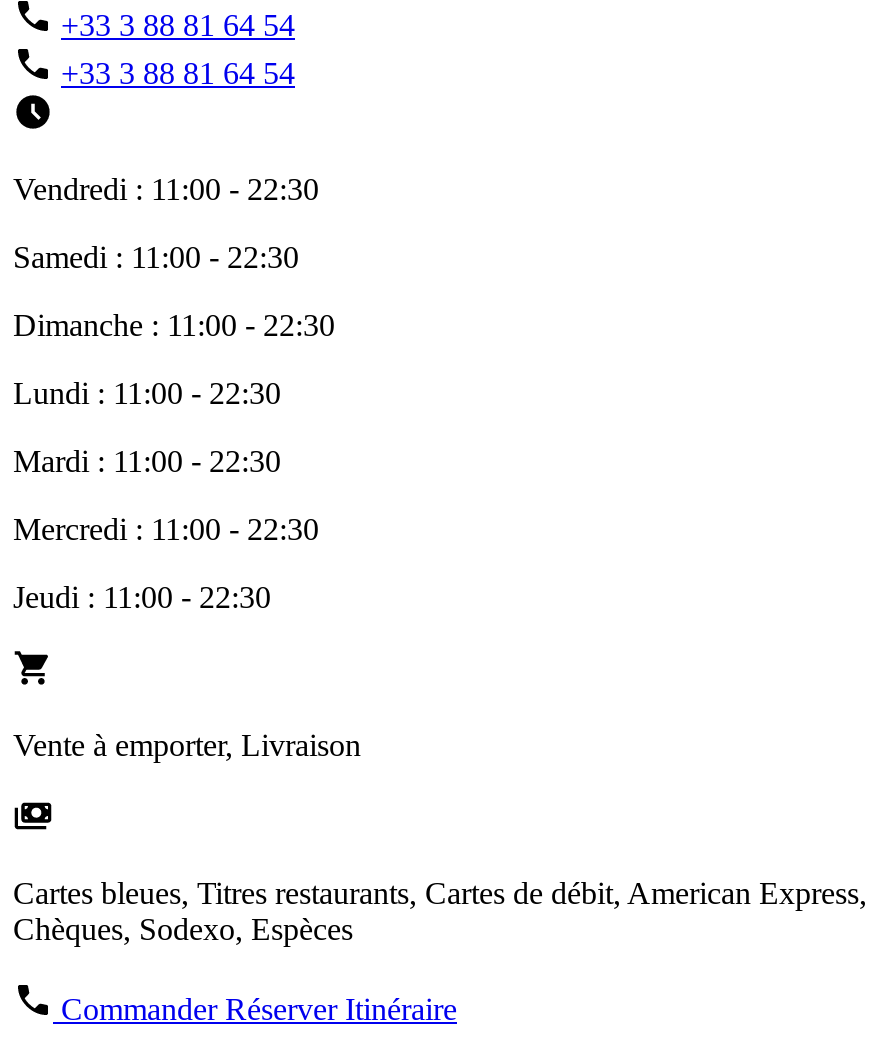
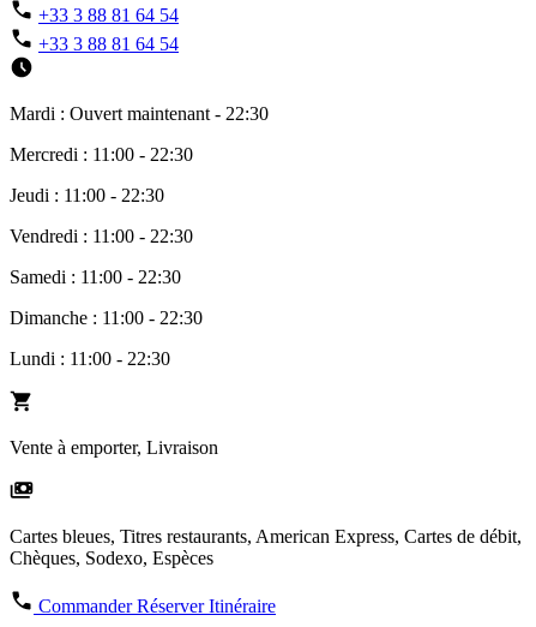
none -> [10,103,269,124] Mardi : Ouvert maintenant - 22:30
moved [13,172,335,410] -> [10,226,203,369]: Vendredi : 11:00 - 22:30 | Samedi : 11:00 - 22:30 | Dimanche : 11:00 - 22:30 | Lundi : 11:00 - 22:30
[13,444,281,478] Mardi : 11:00 - 22:30 -> none
moved [13,512,319,614] -> [10,144,193,205]: Mercredi : 11:00 - 22:30 | Jeudi : 11:00 - 22:30
[13,876,867,910] Cartes bleues, Titres restaurants, Cartes de débit, American Express, -> [10,526,522,546] Cartes bleues, Titres restaurants, American Express, Cartes de débit,

